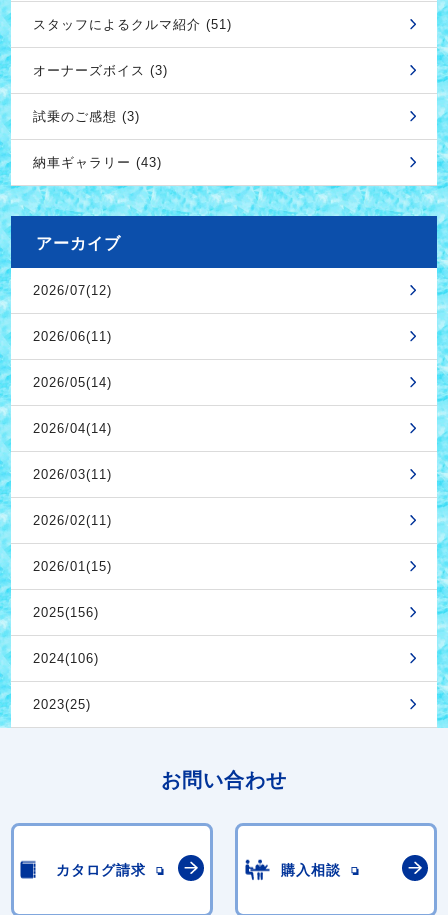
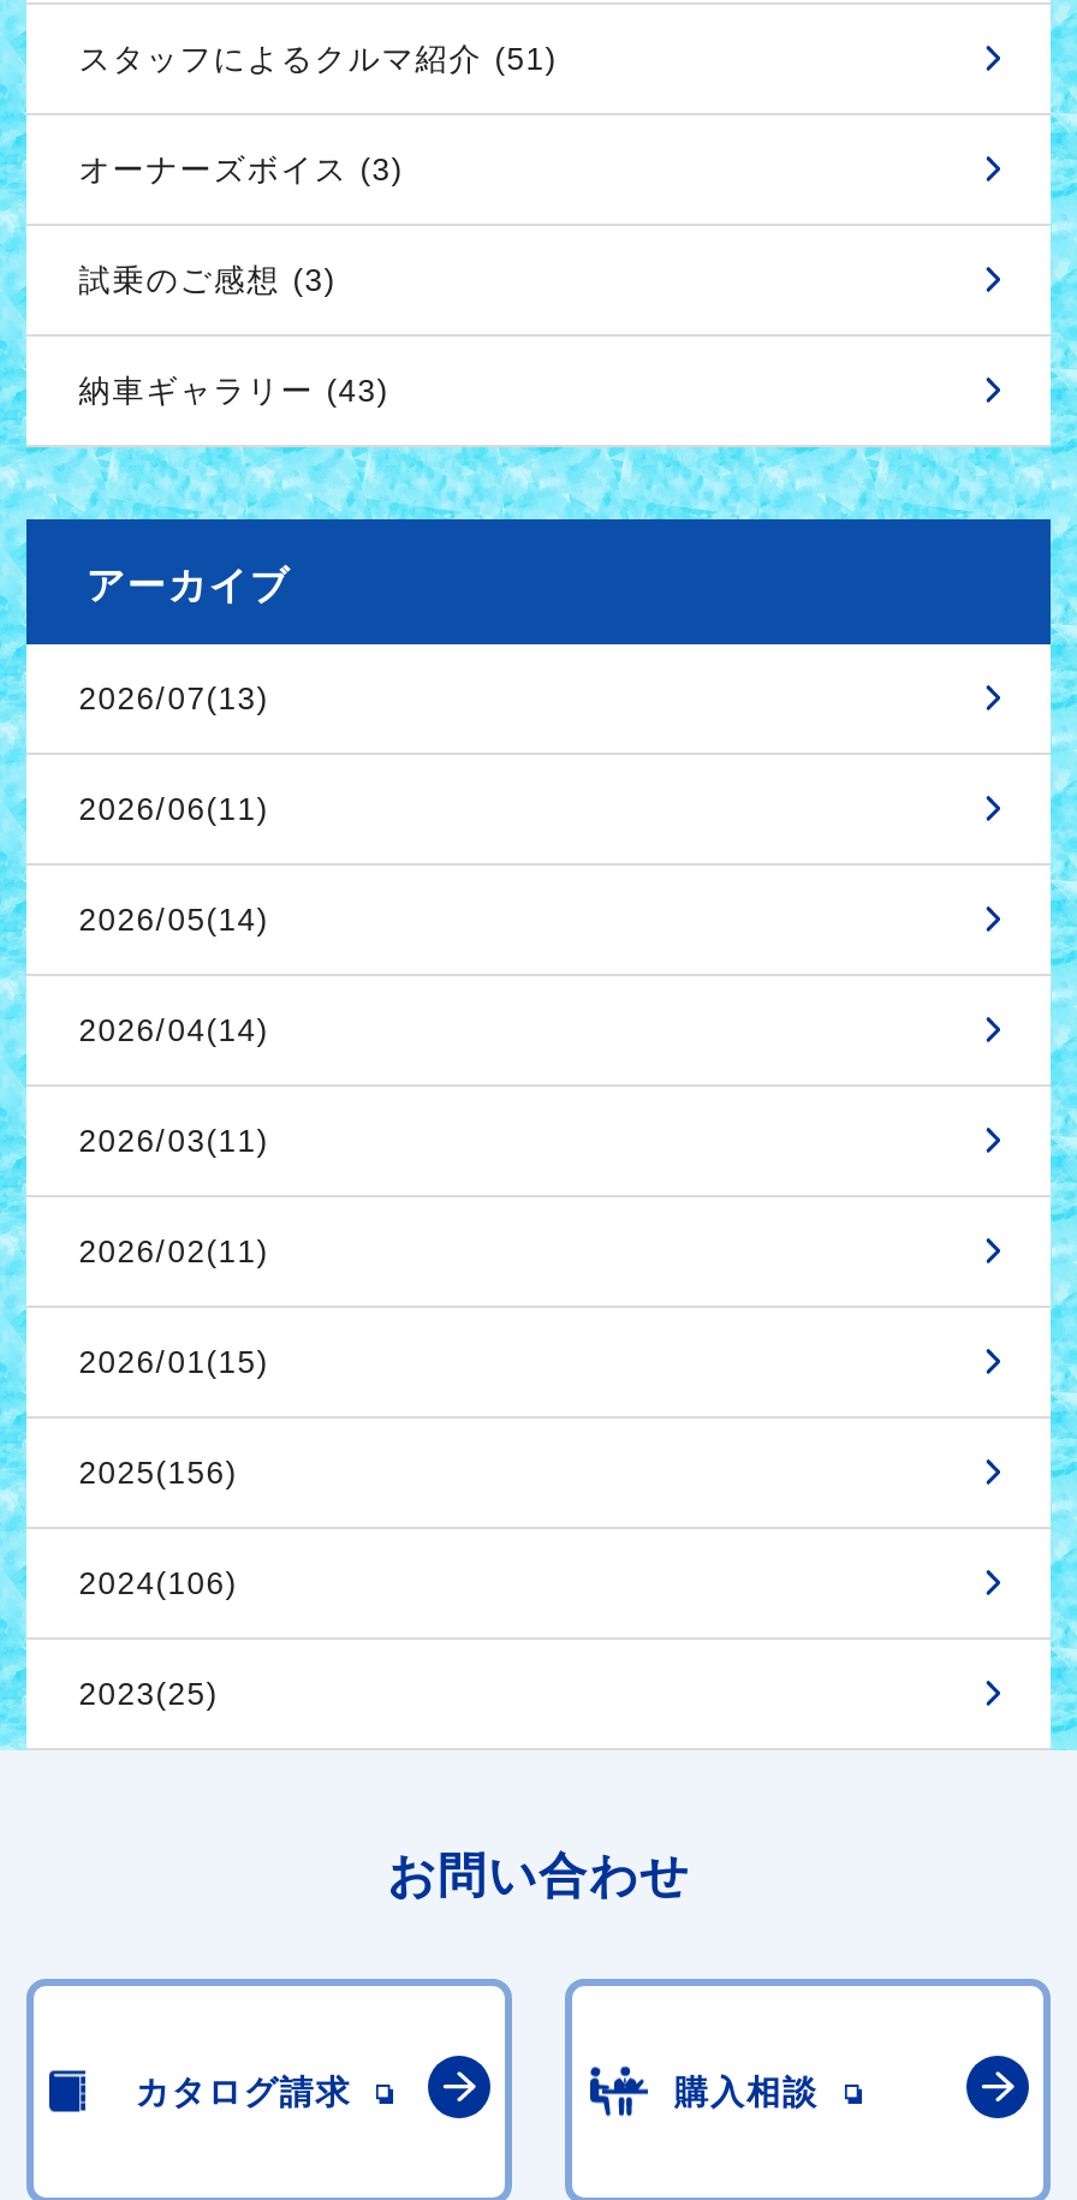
[33,283,112,298] 2026/07(12) -> [79,680,269,716] 2026/07(13)

